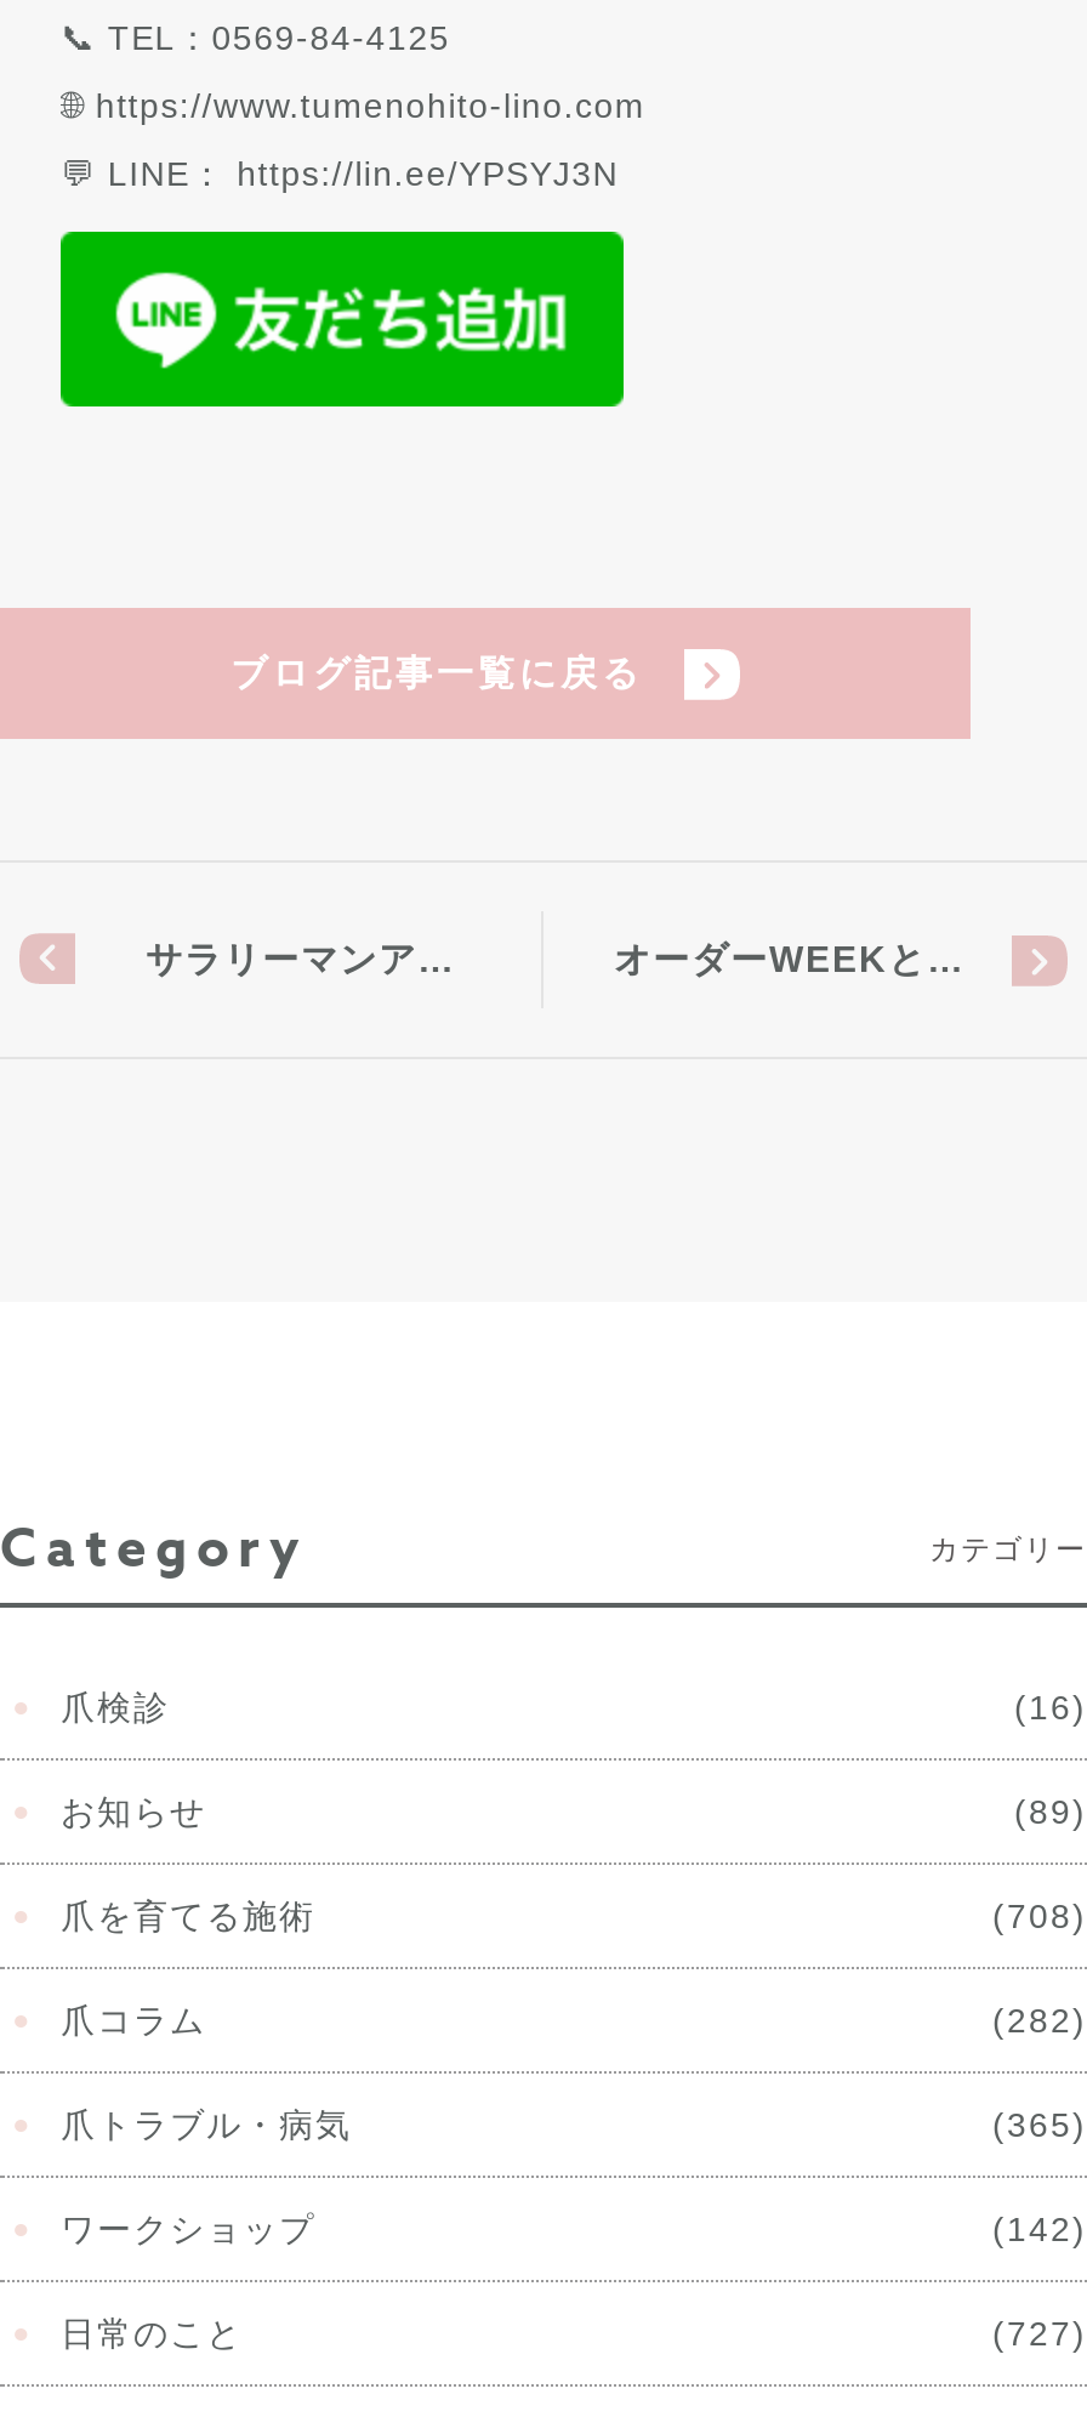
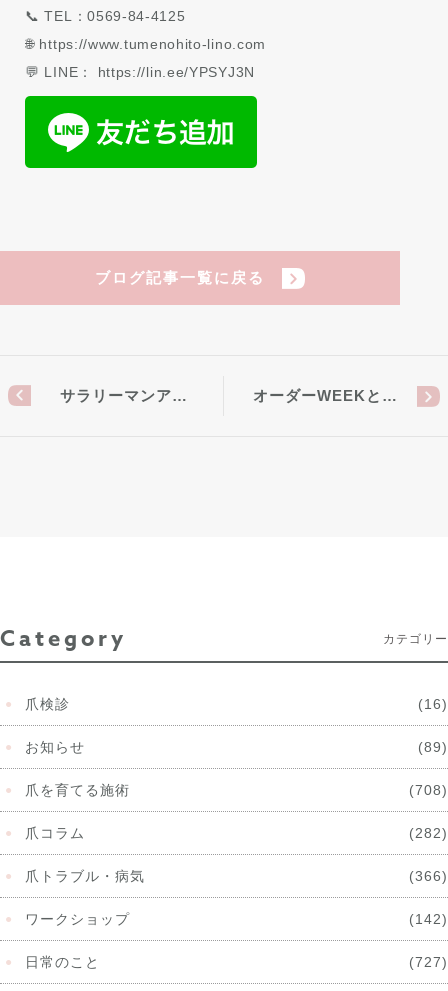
[992,2105,1087,2144] (365) -> [409,868,448,884] (366)

